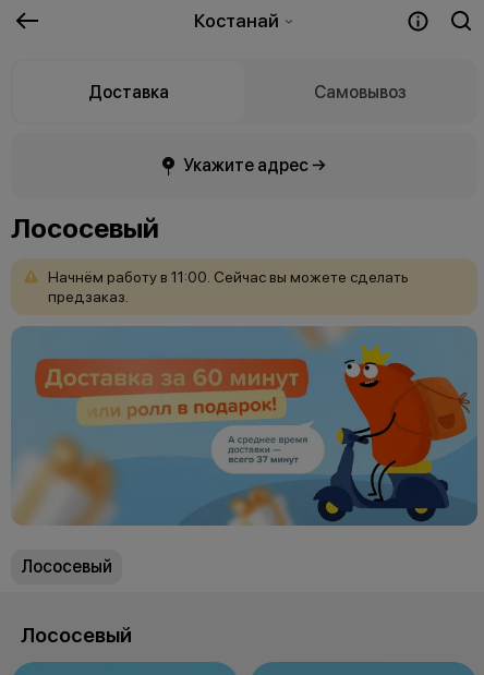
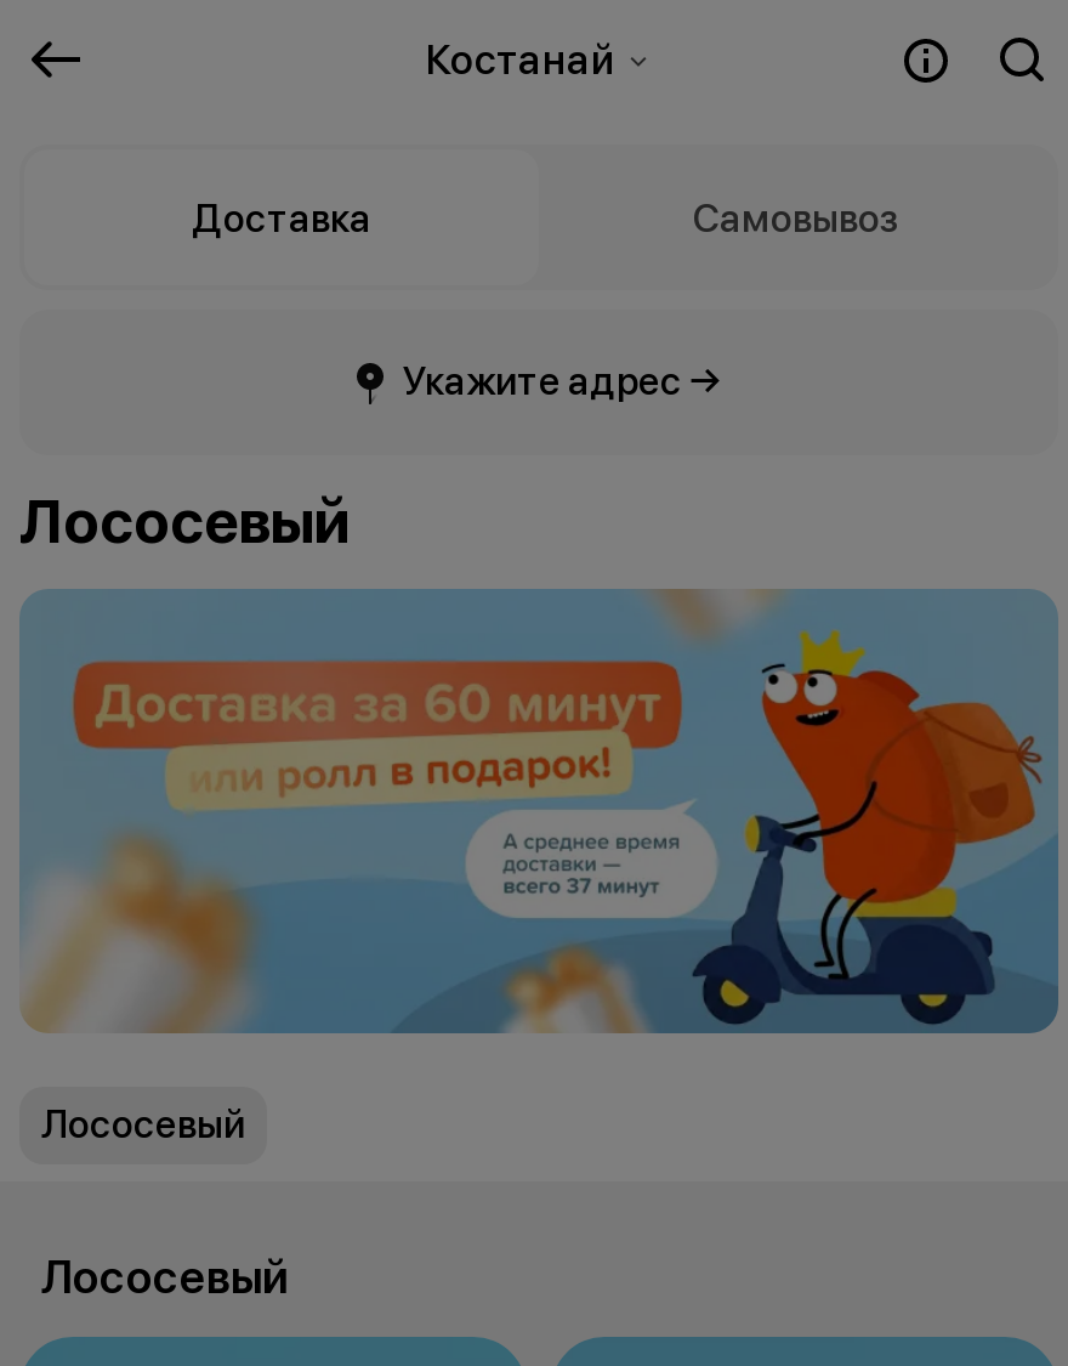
[48,268,409,305] Начнём работу в 11:00. Сейчас вы можете сделать | предзаказ. -> none

